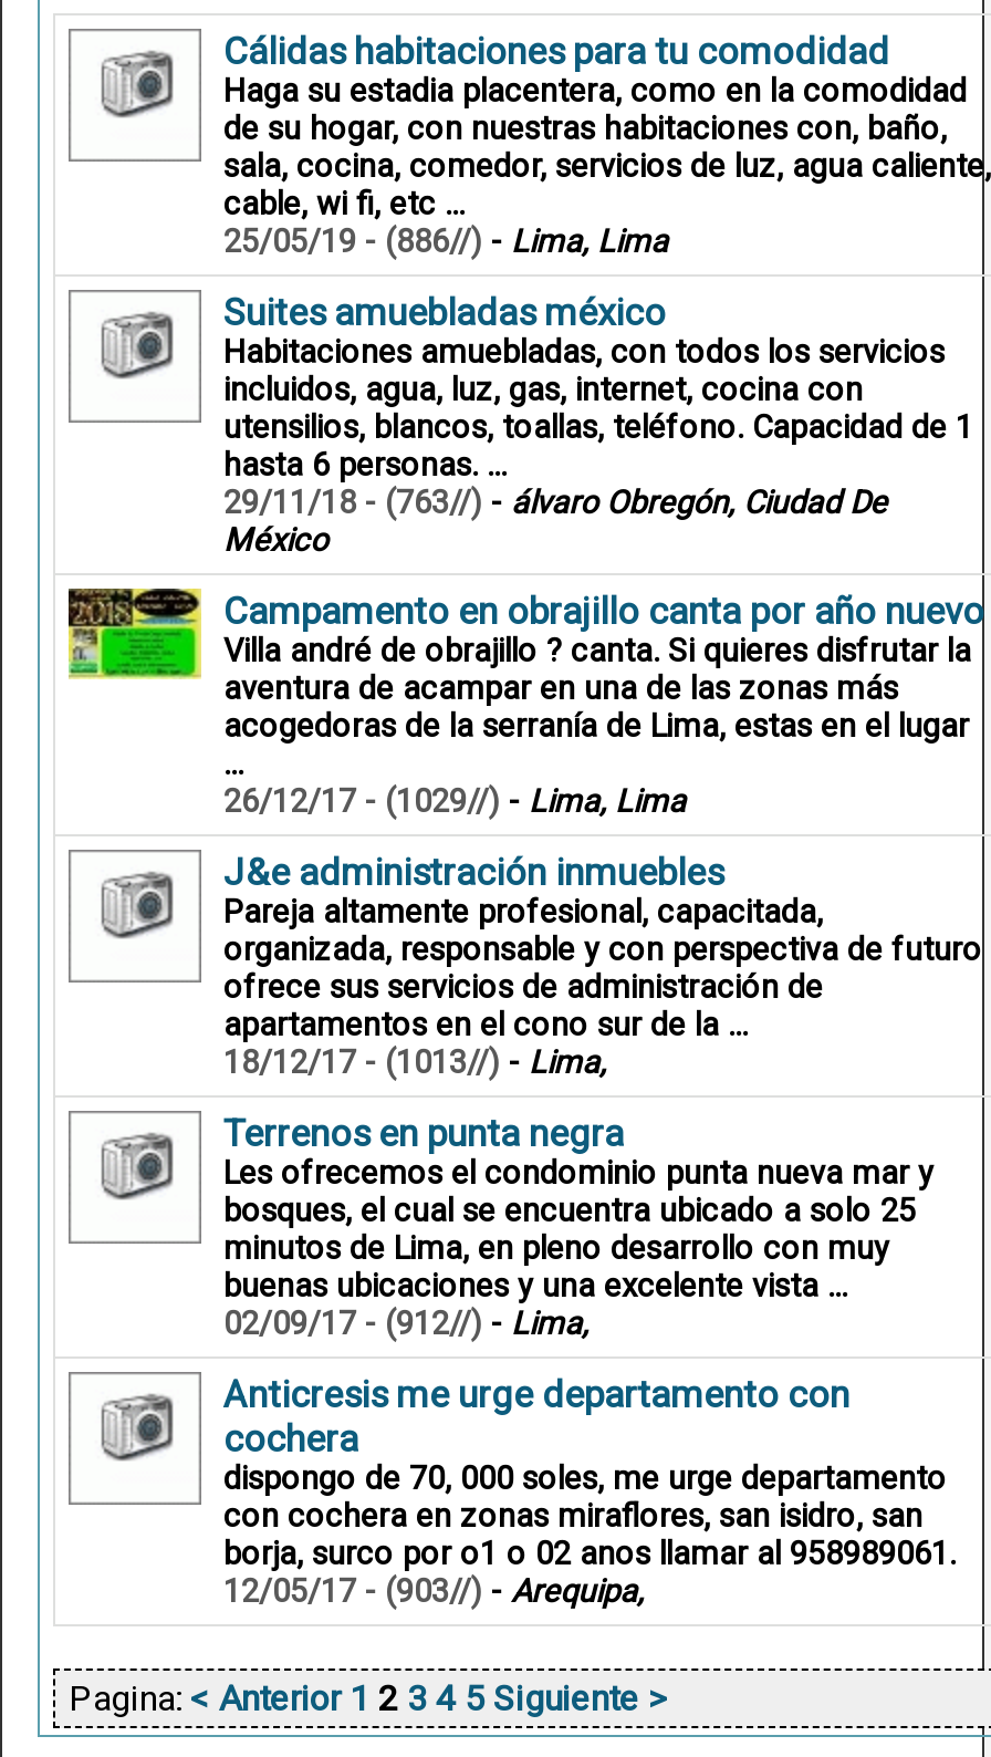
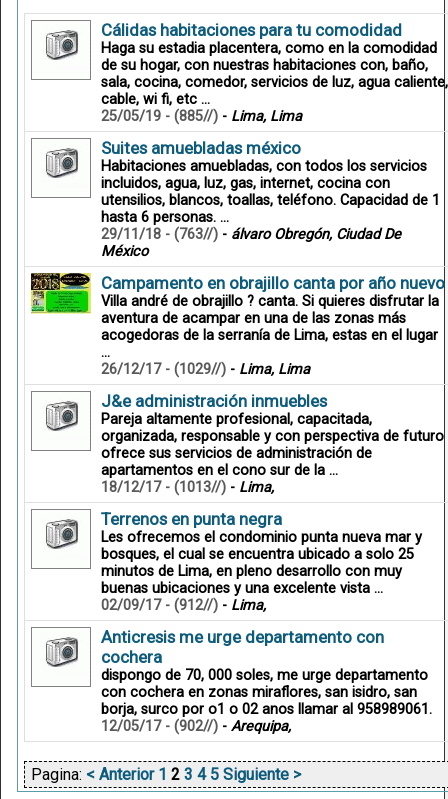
[223,223,668,261] 25/05/19 - (886//) - Lima, Lima -> [101,108,302,125] 25/05/19 - (885//) - Lima, Lima
[223,1573,644,1611] 12/05/17 - (903//) - Arequipa, -> [101,718,291,735] 12/05/17 - (902//) - Arequipa,

